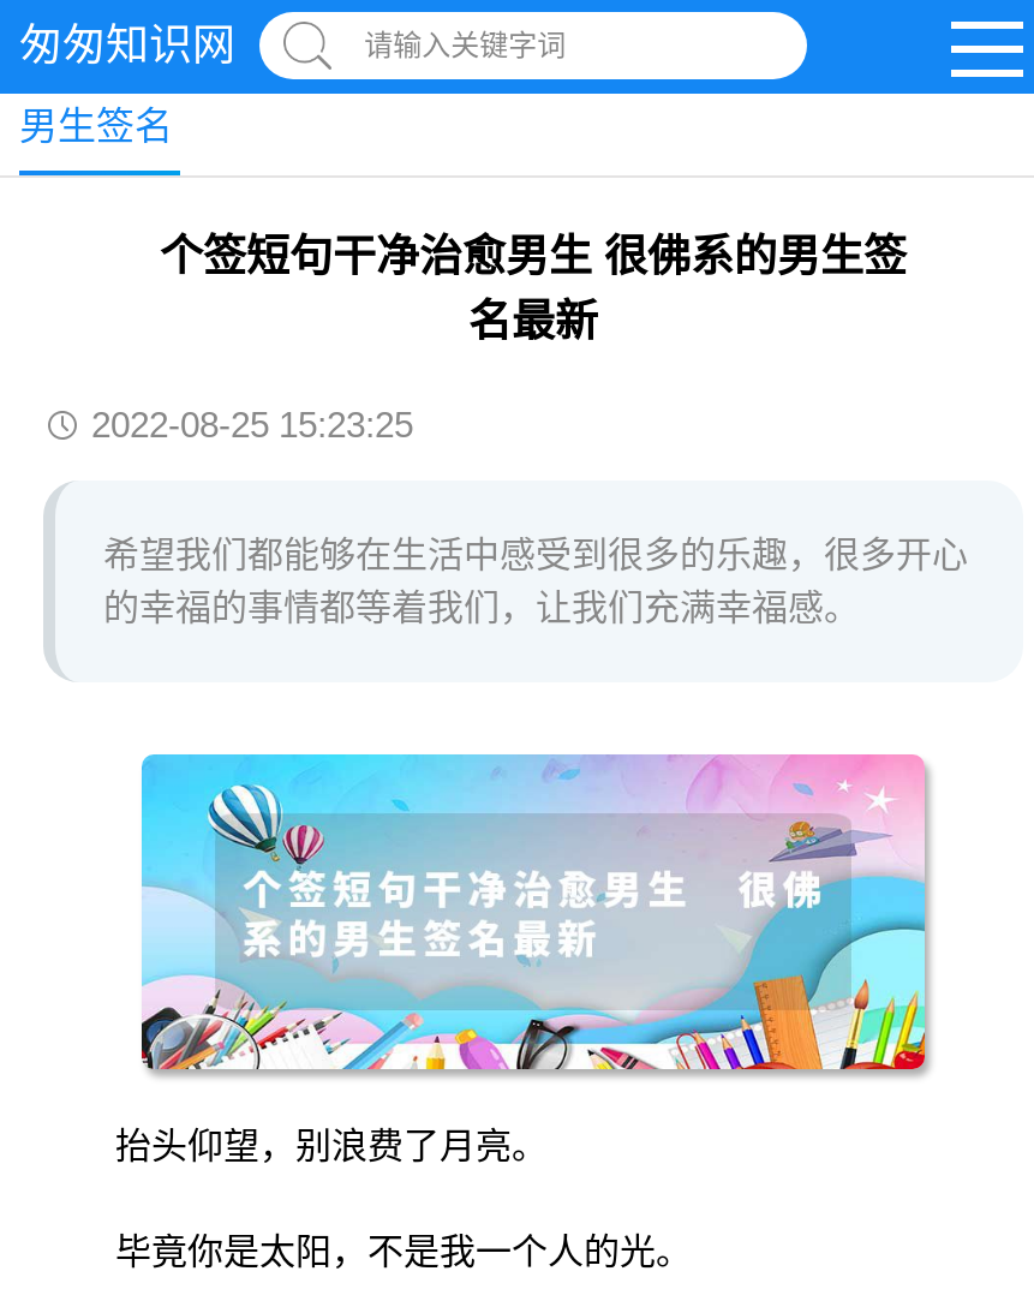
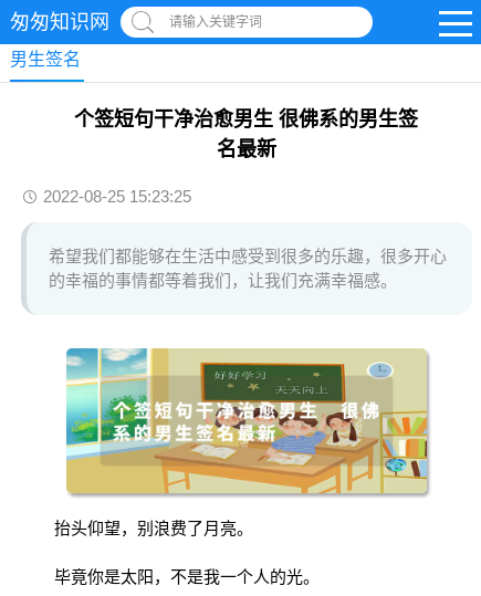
[139,752,927,1072] [image] -> [65,347,428,494] [image]

